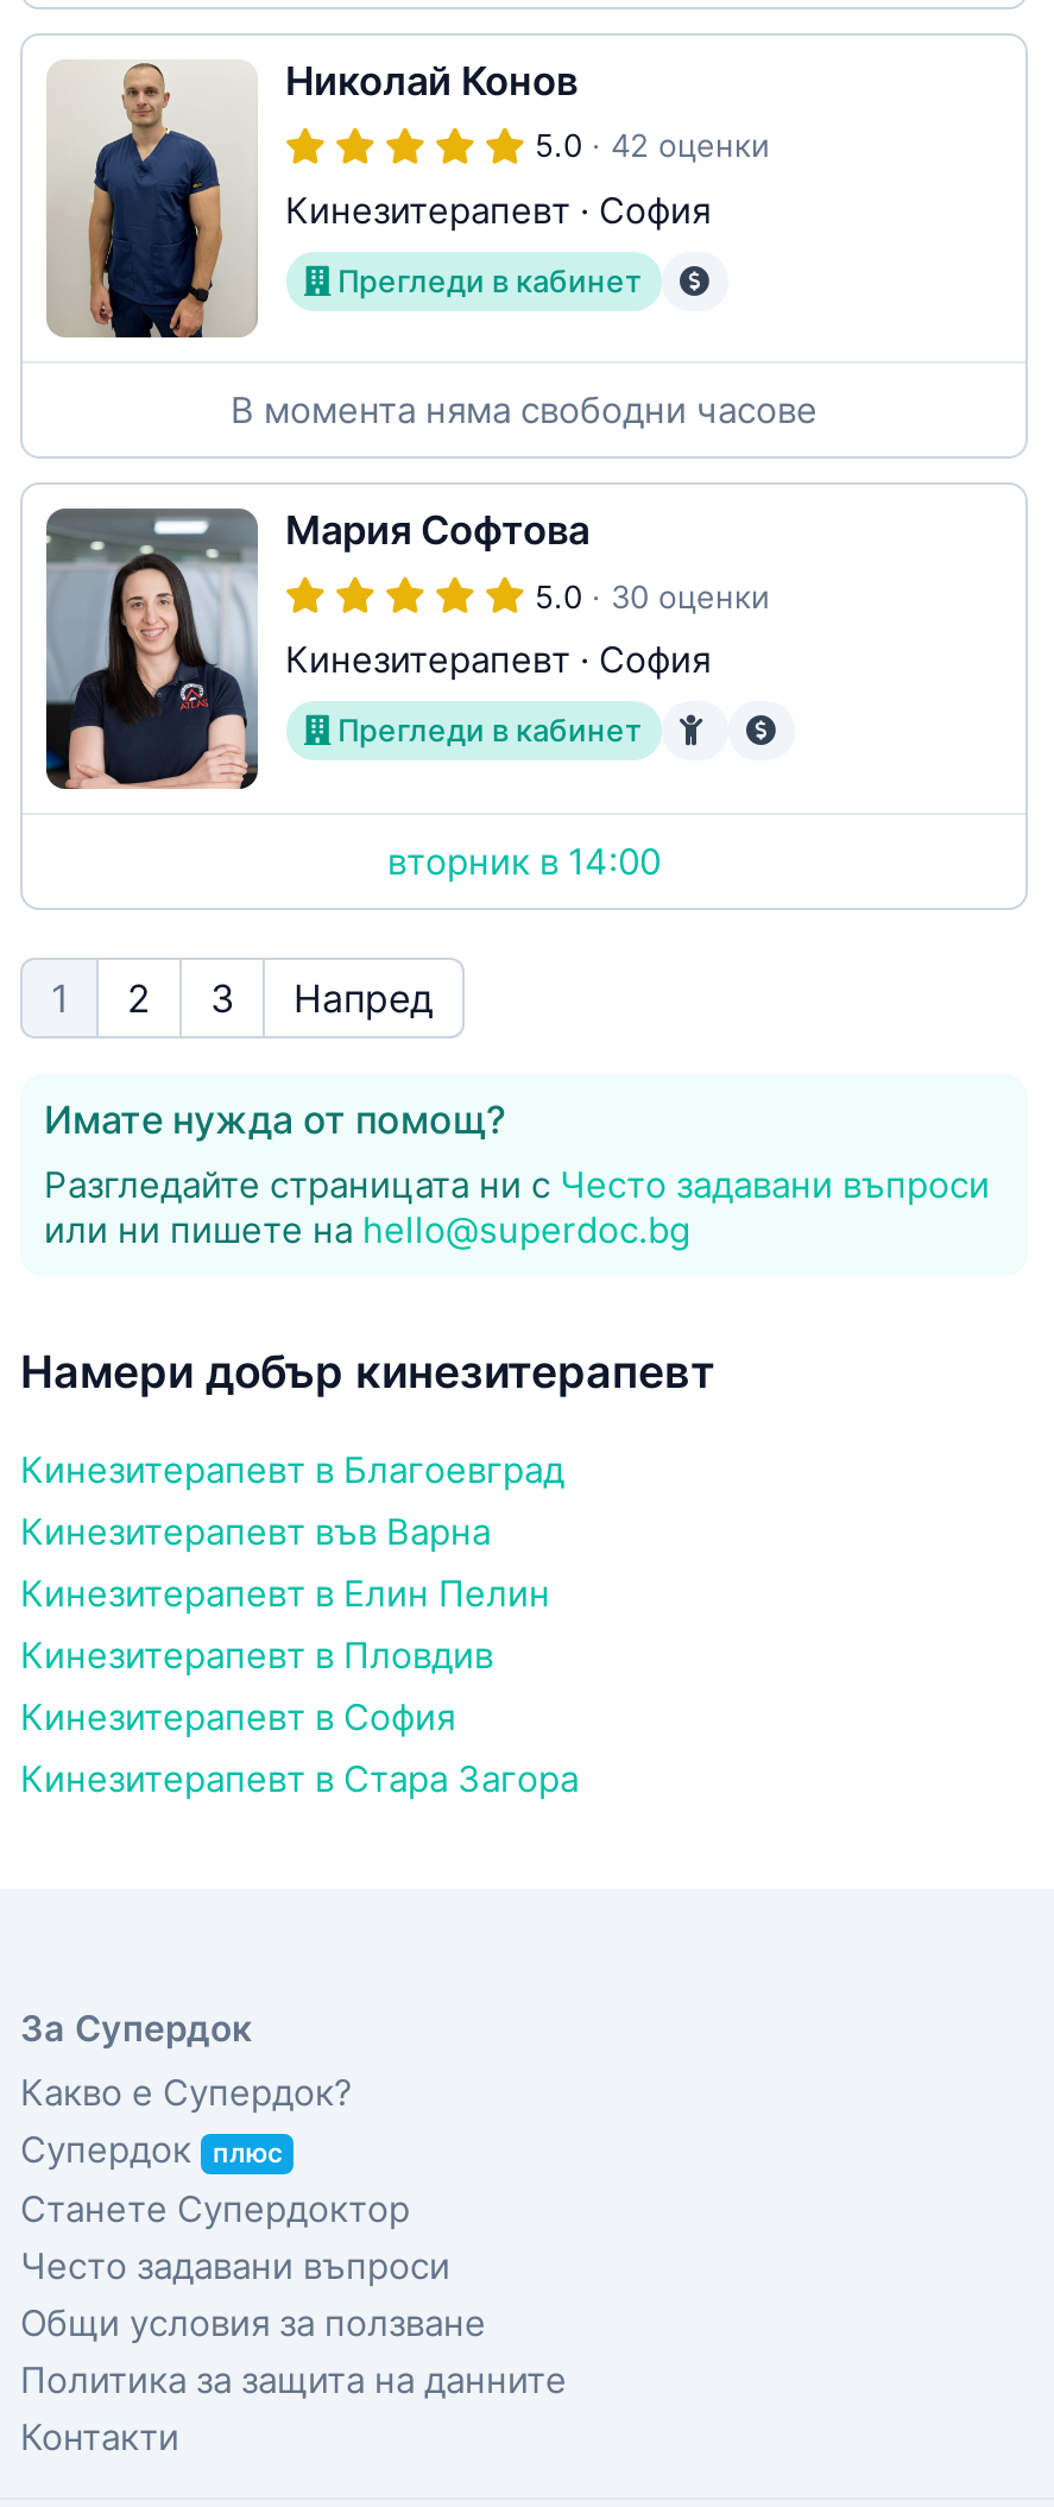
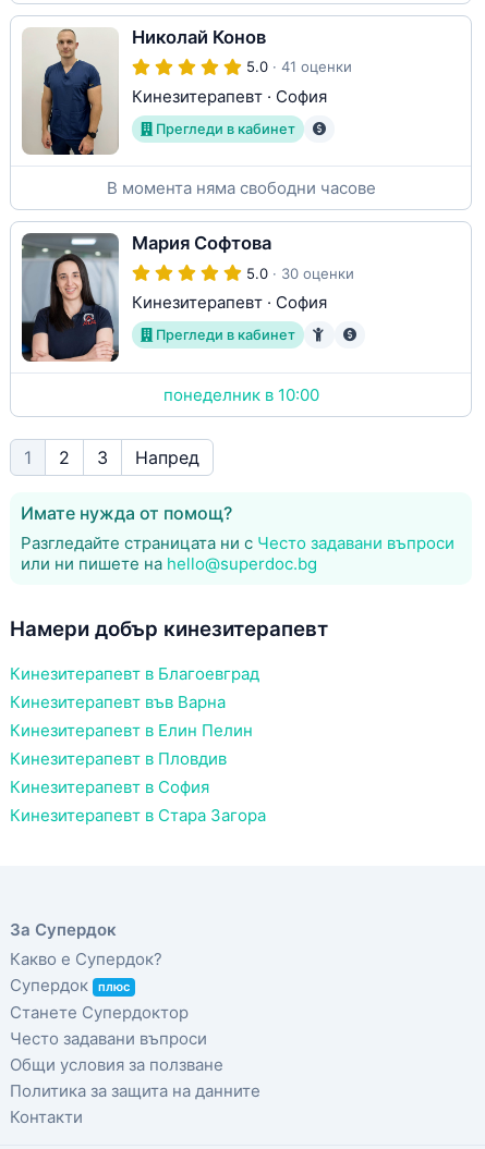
[535,126,770,164] 5.0 · 42 оценки -> [246,58,351,75] 5.0 · 41 оценки
[387,839,661,884] вторник в 14:00 -> [163,385,319,405] понеделник в 10:00

